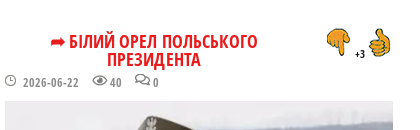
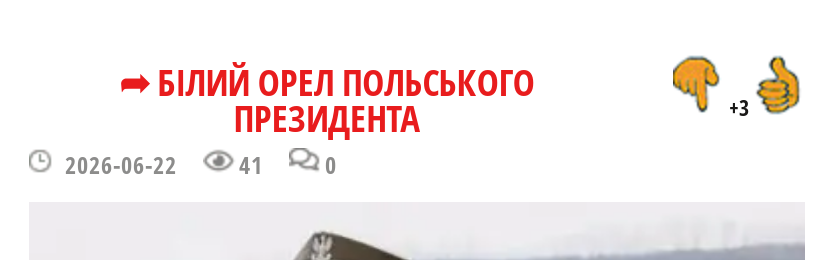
[23,74,159,91] 2026-06-22 40 0 -> [65,148,337,182] 2026-06-22 41 0

